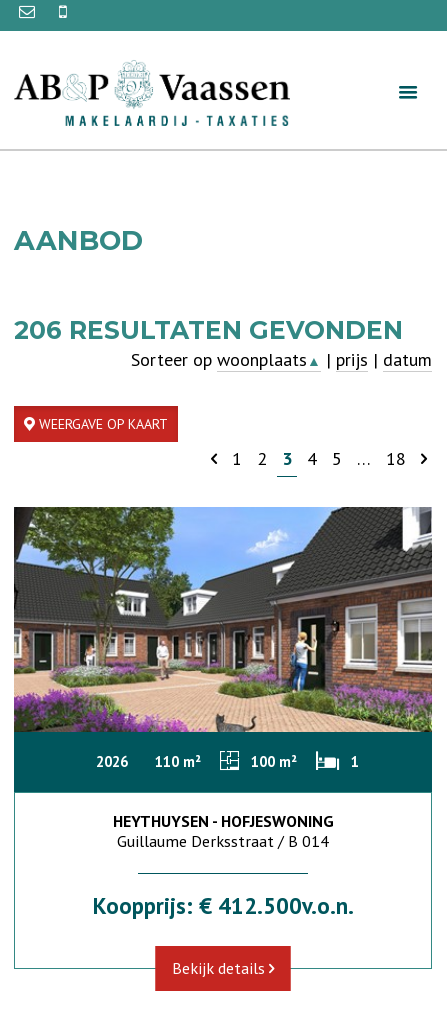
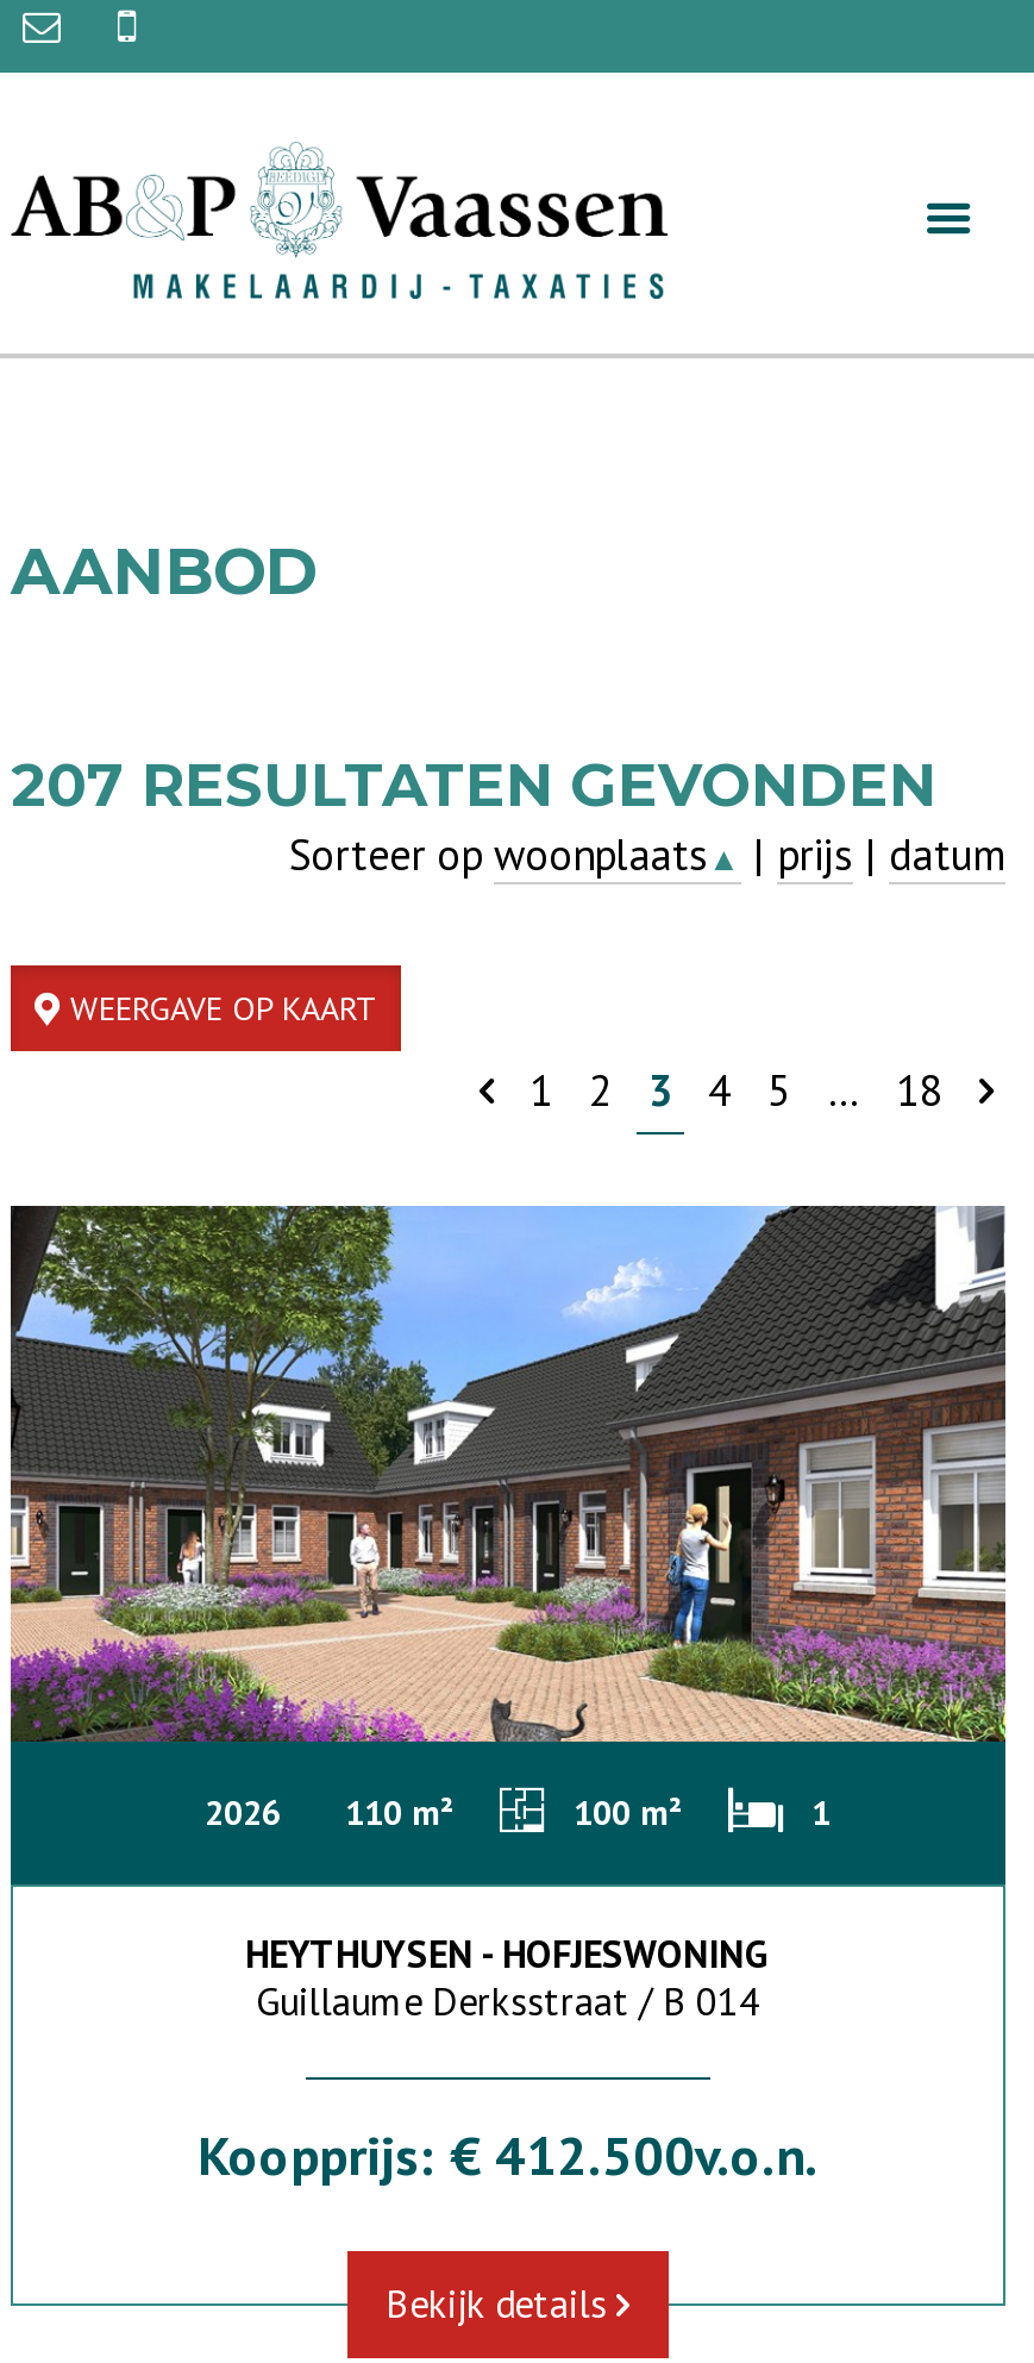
[14,315,403,345] 206 RESULTATEN GEVONDEN -> [11,749,936,820] 207 RESULTATEN GEVONDEN

